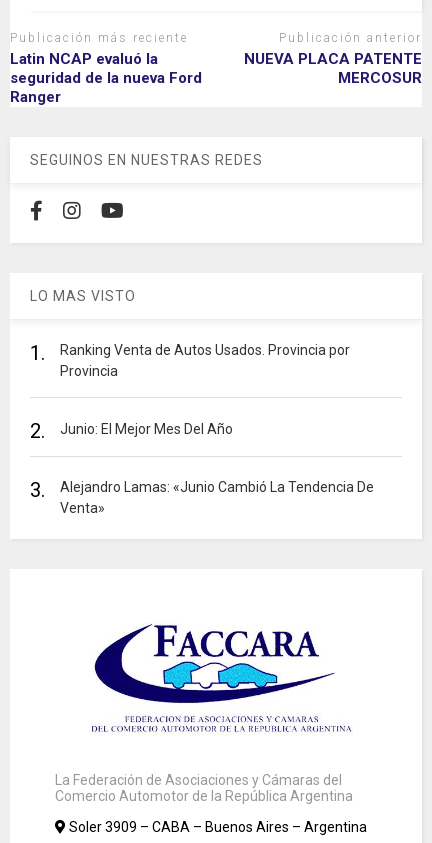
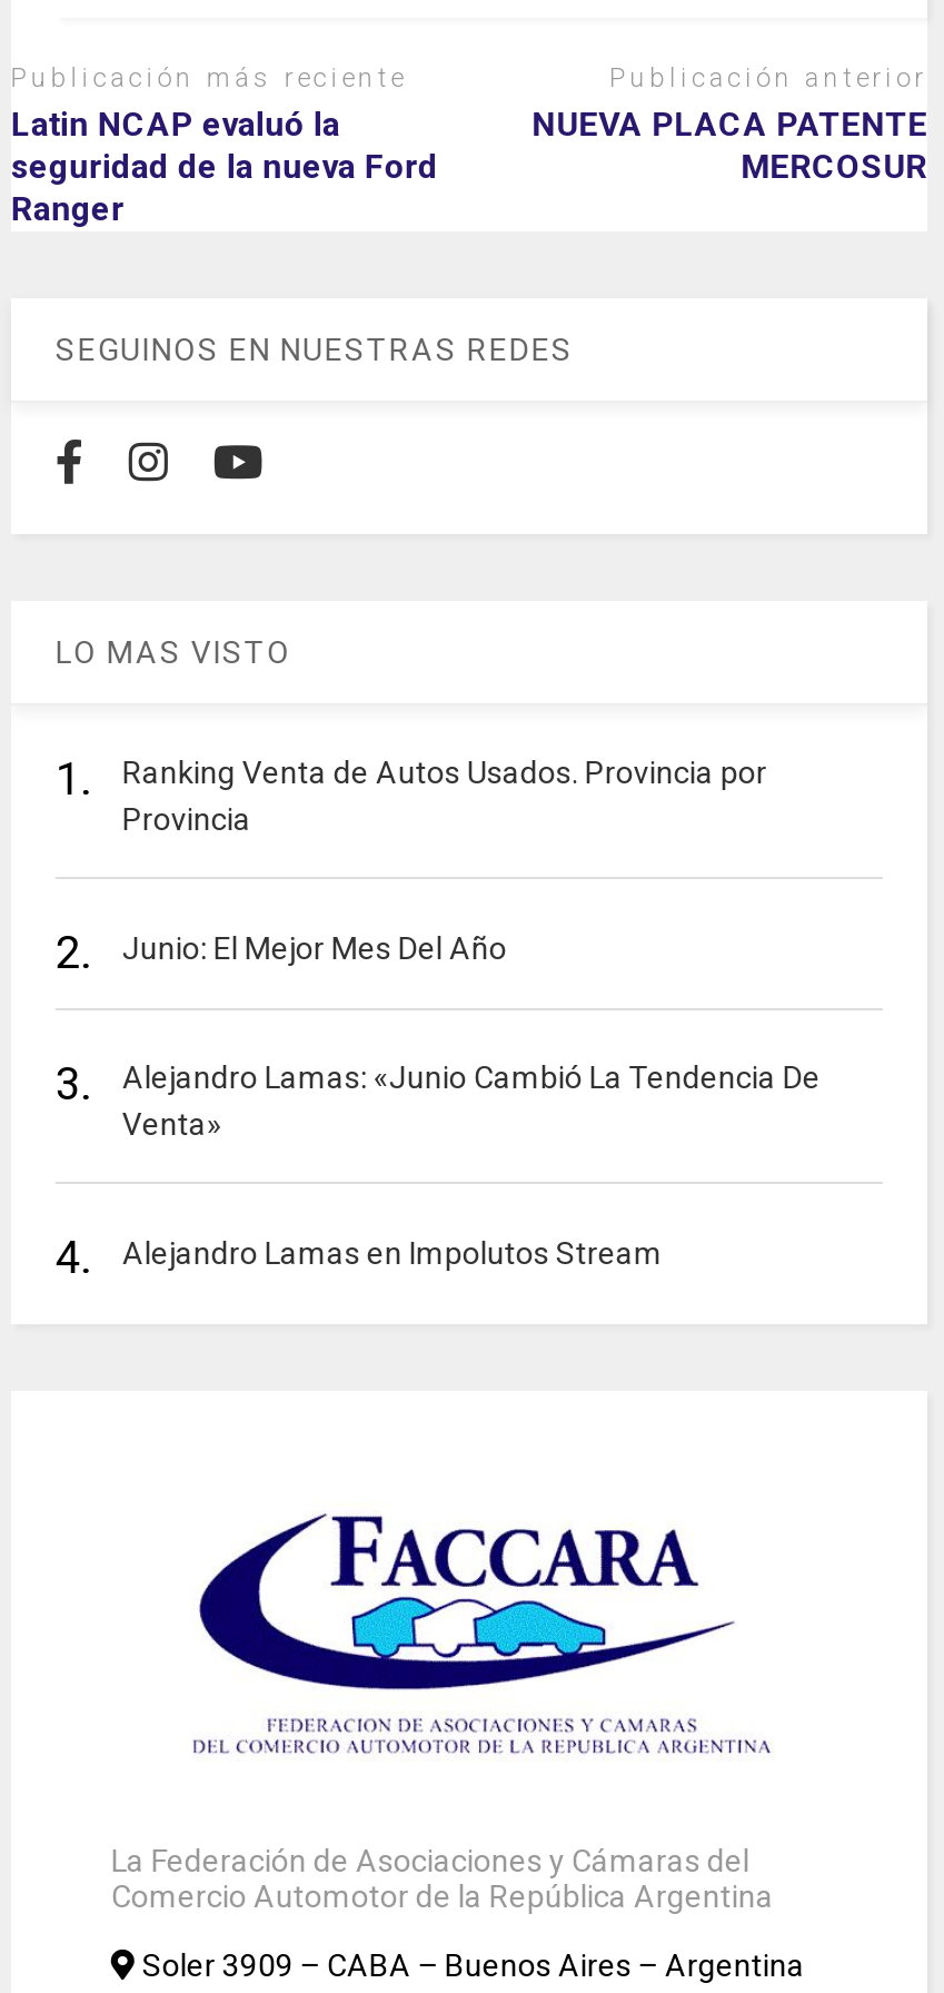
none -> [55,1230,662,1283] 4. | Alejandro Lamas en Impolutos Stream

